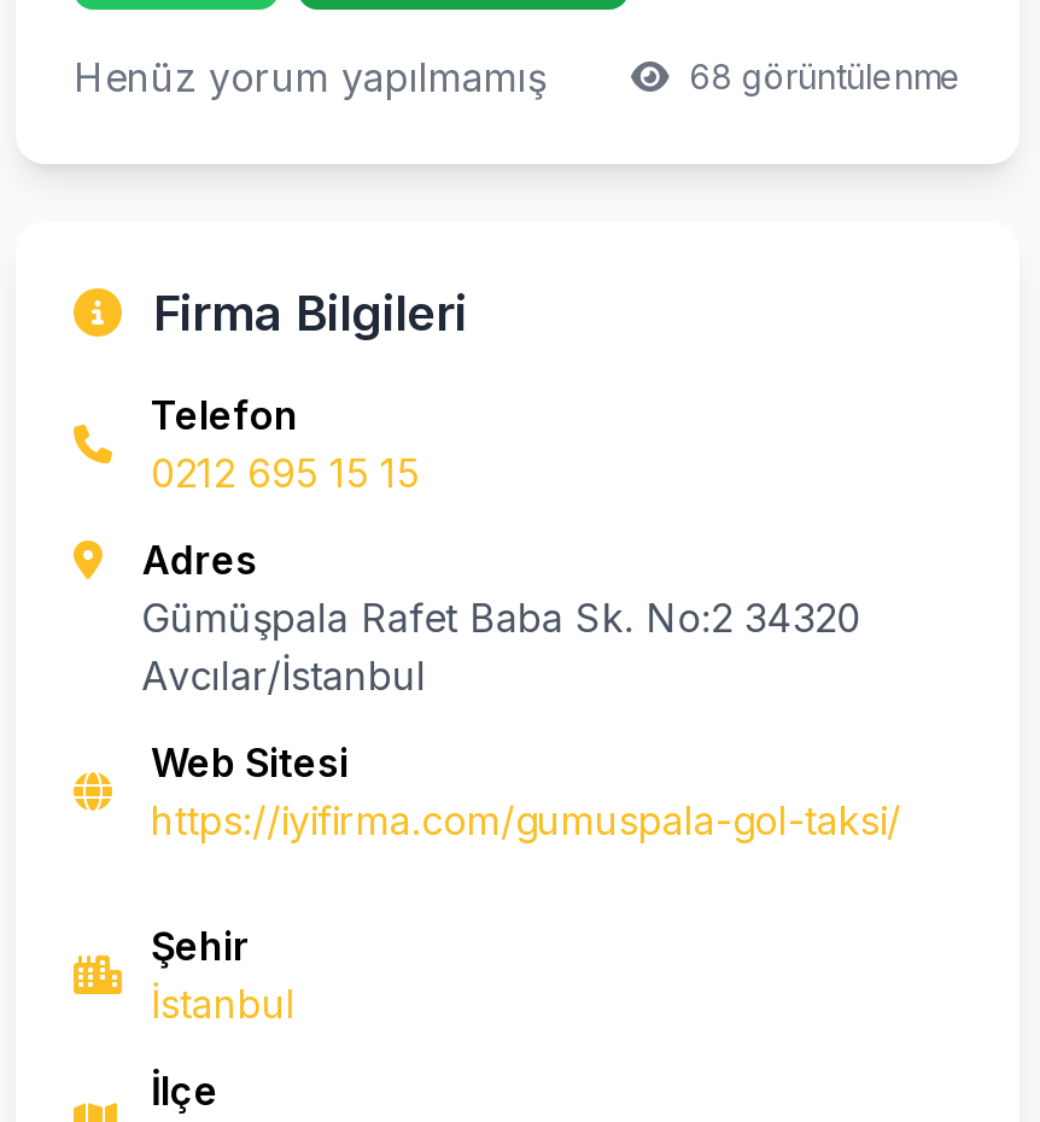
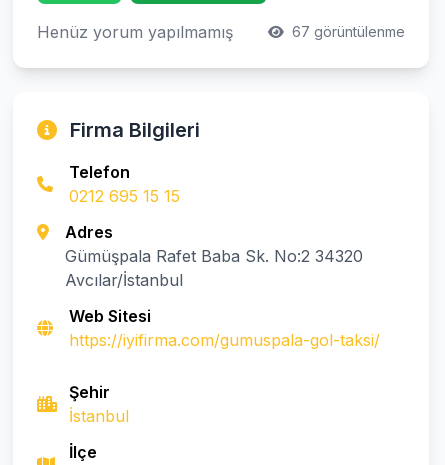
[679,55,962,97] 68 görüntülenme -> [288,23,405,40] 67 görüntülenme

